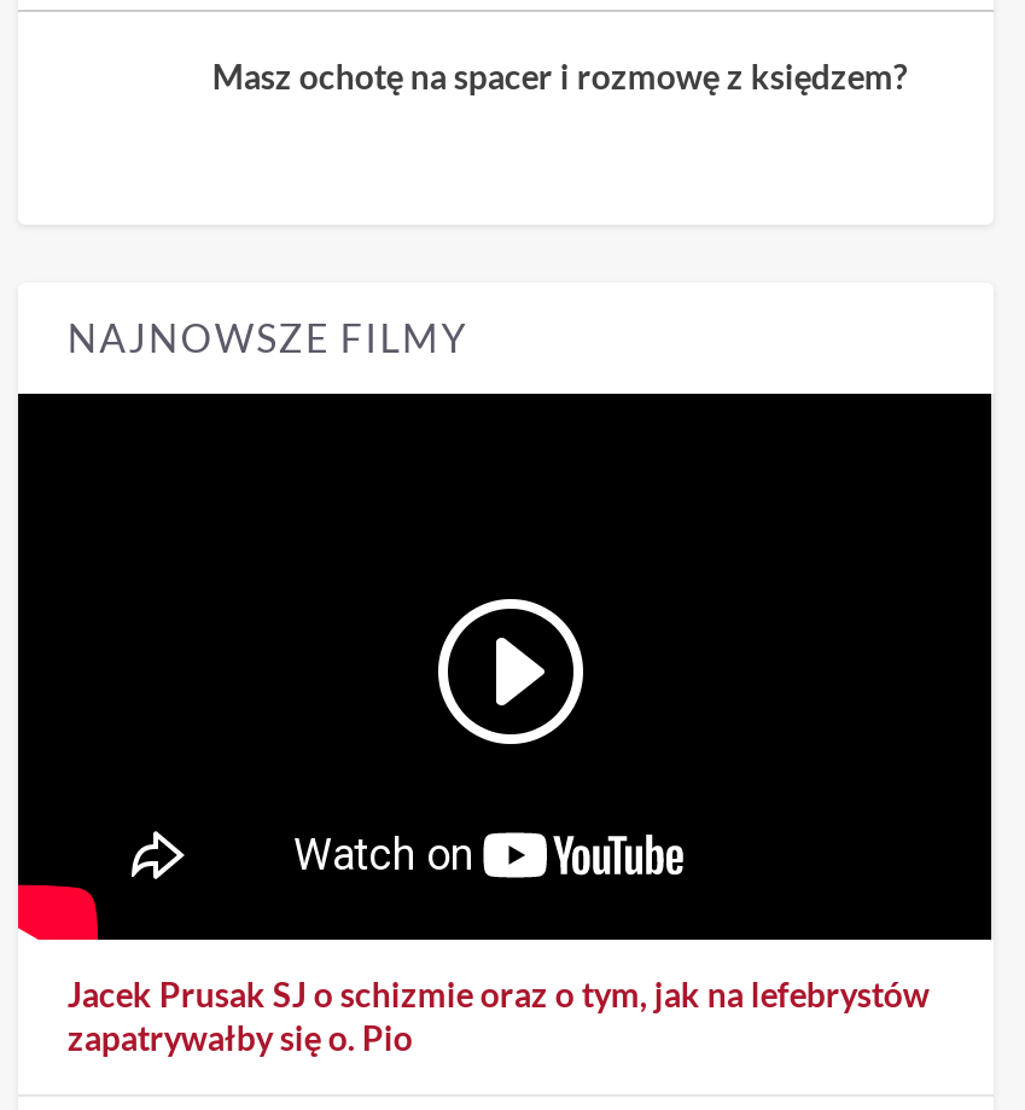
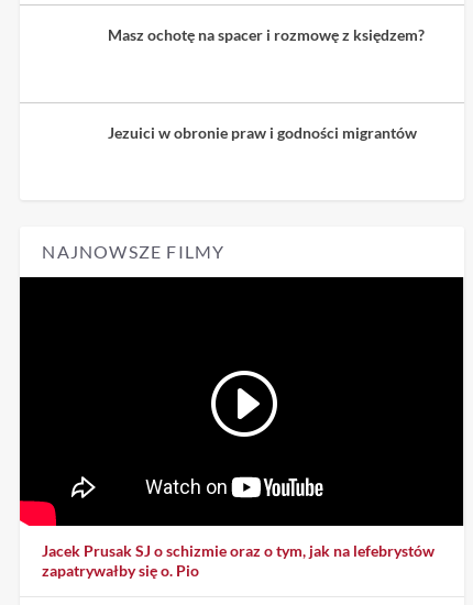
none -> [108,123,417,142] Jezuici w obronie praw i godności migrantów

